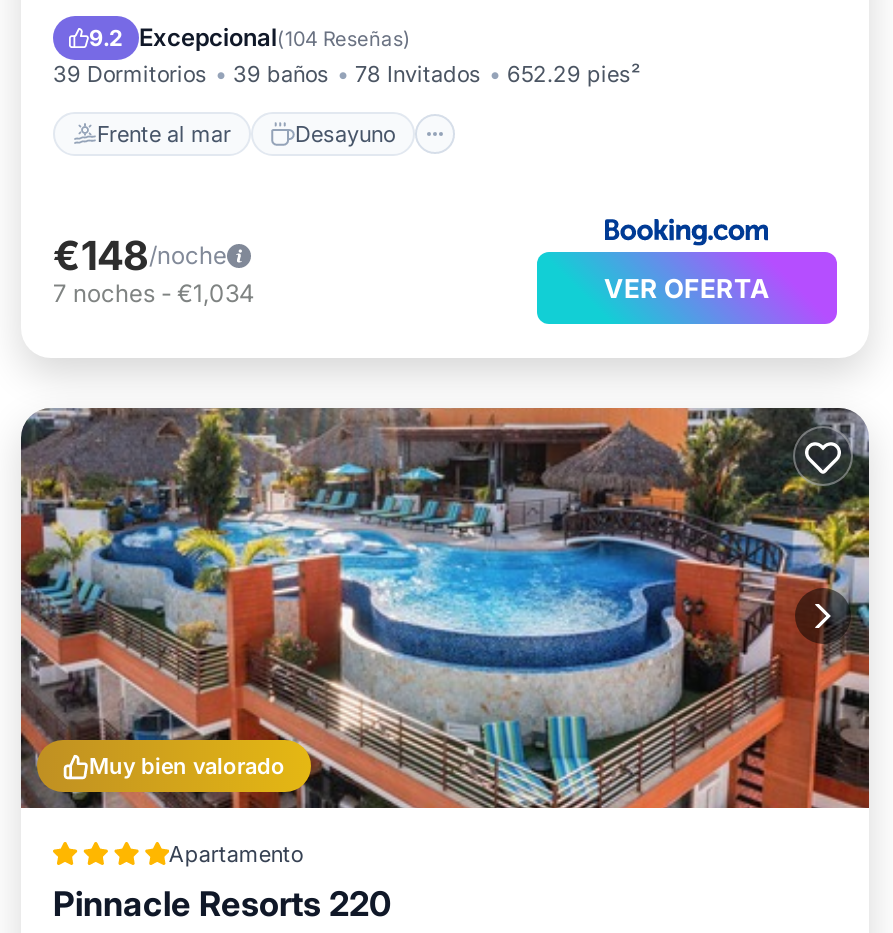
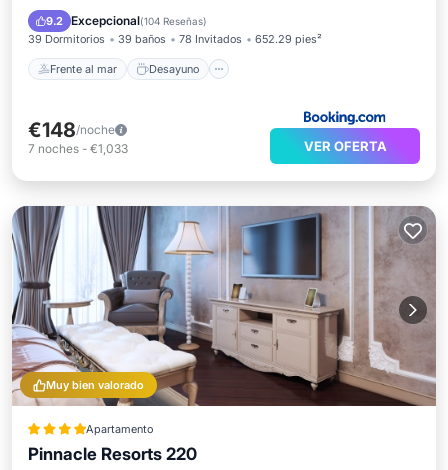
[53,278,255,308] 7 noches - €1,034 -> [28,141,128,156] 7 noches - €1,033
[19,406,871,810] [image] -> [11,206,436,407] [image]

